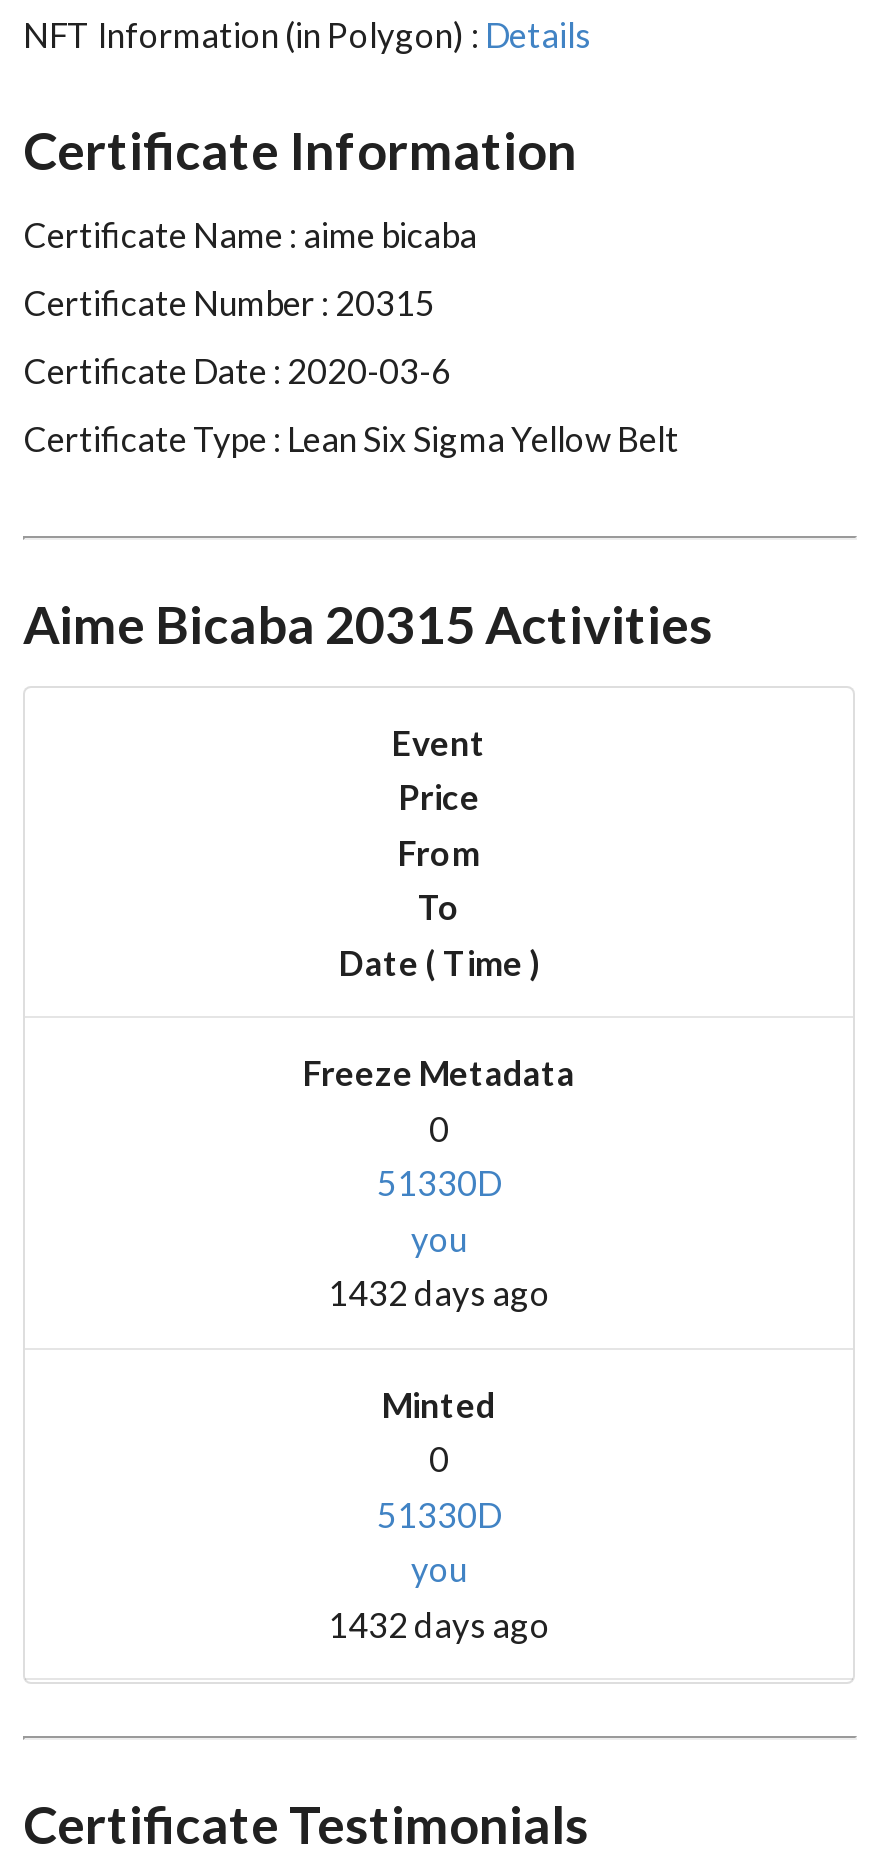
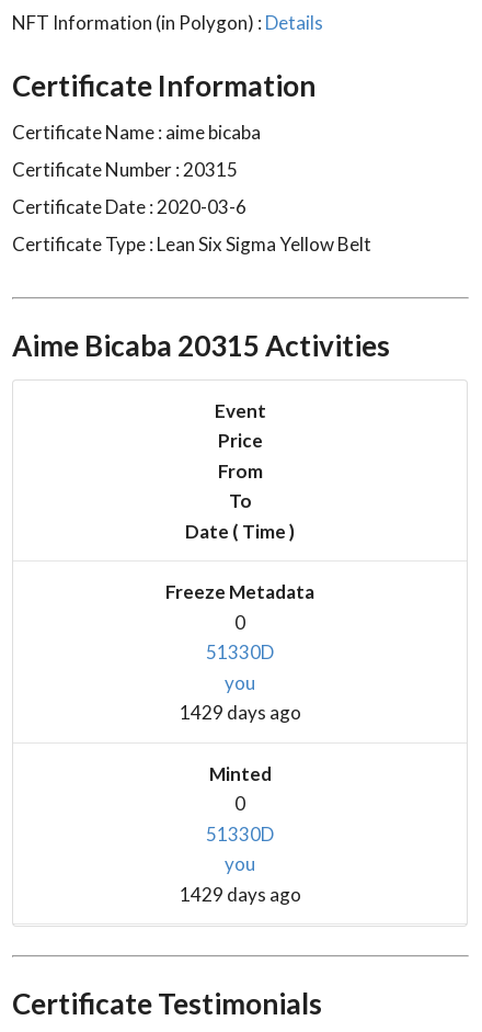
[328,1273,550,1315] 1432 days ago -> [179,701,301,724] 1429 days ago
[328,1604,550,1646] 1432 days ago -> [179,883,301,906] 1429 days ago

